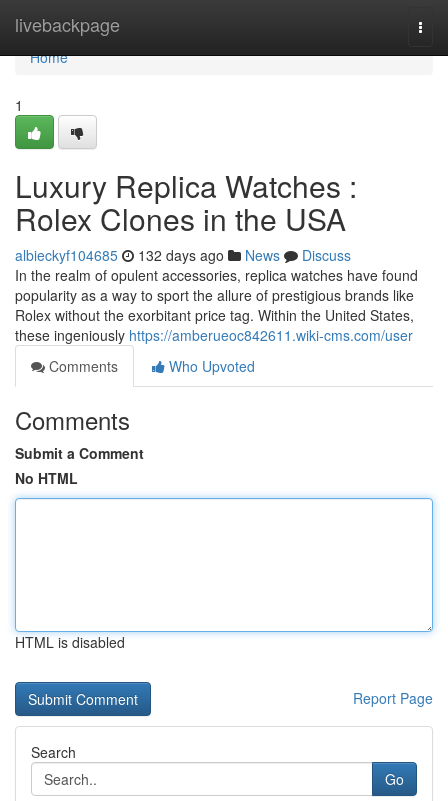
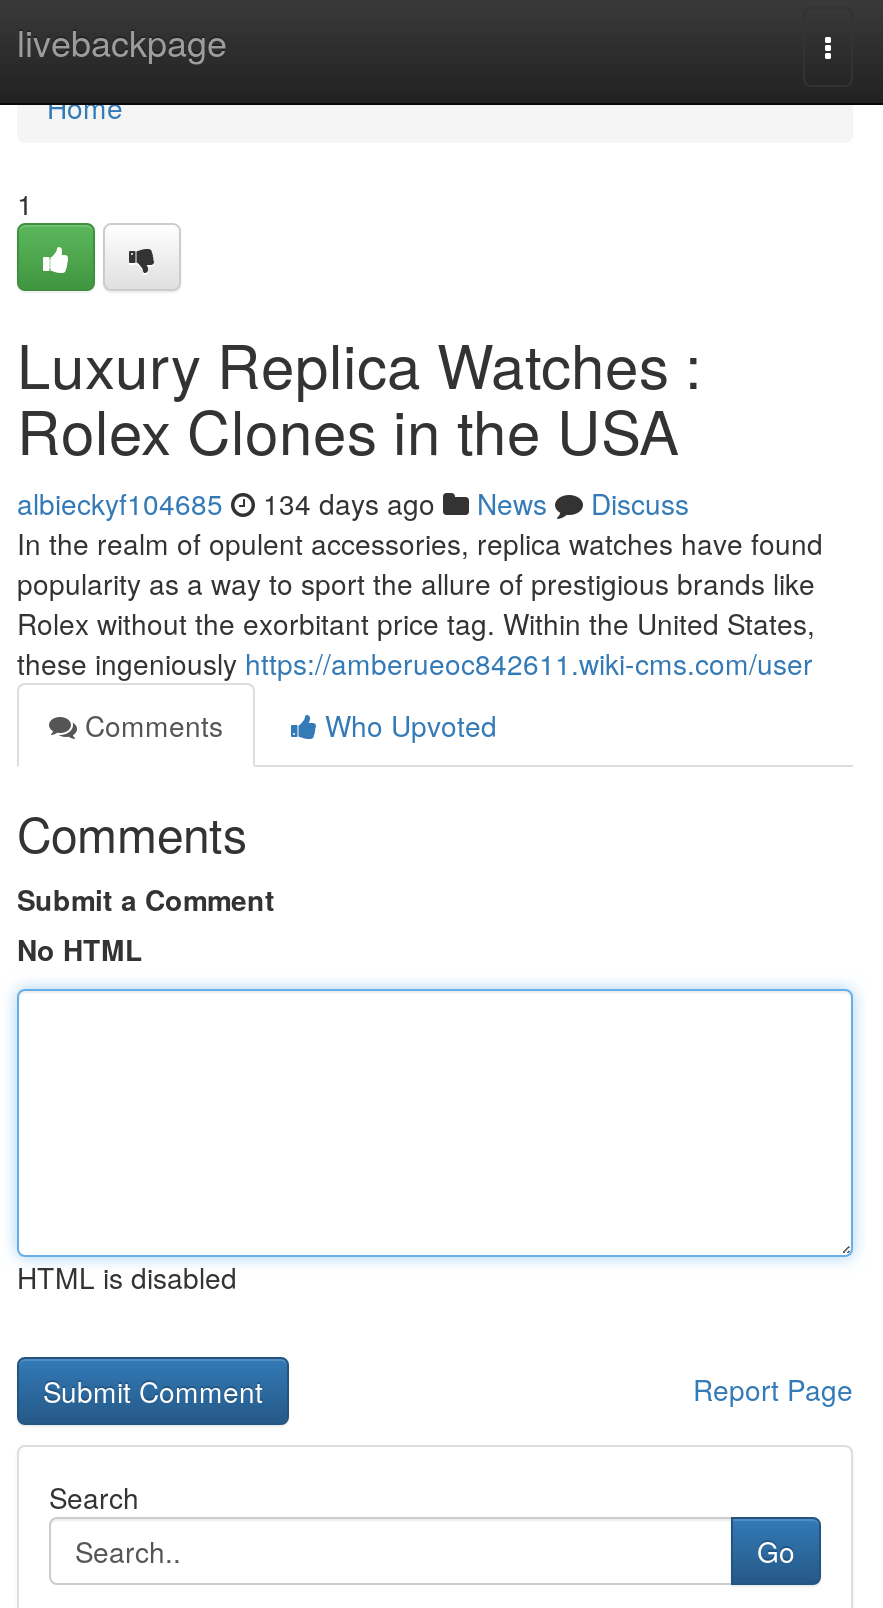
[15,245,351,265] albieckyf104685 132 days ago News Discuss -> [17,483,689,523] albieckyf104685 134 days ago News Discuss

